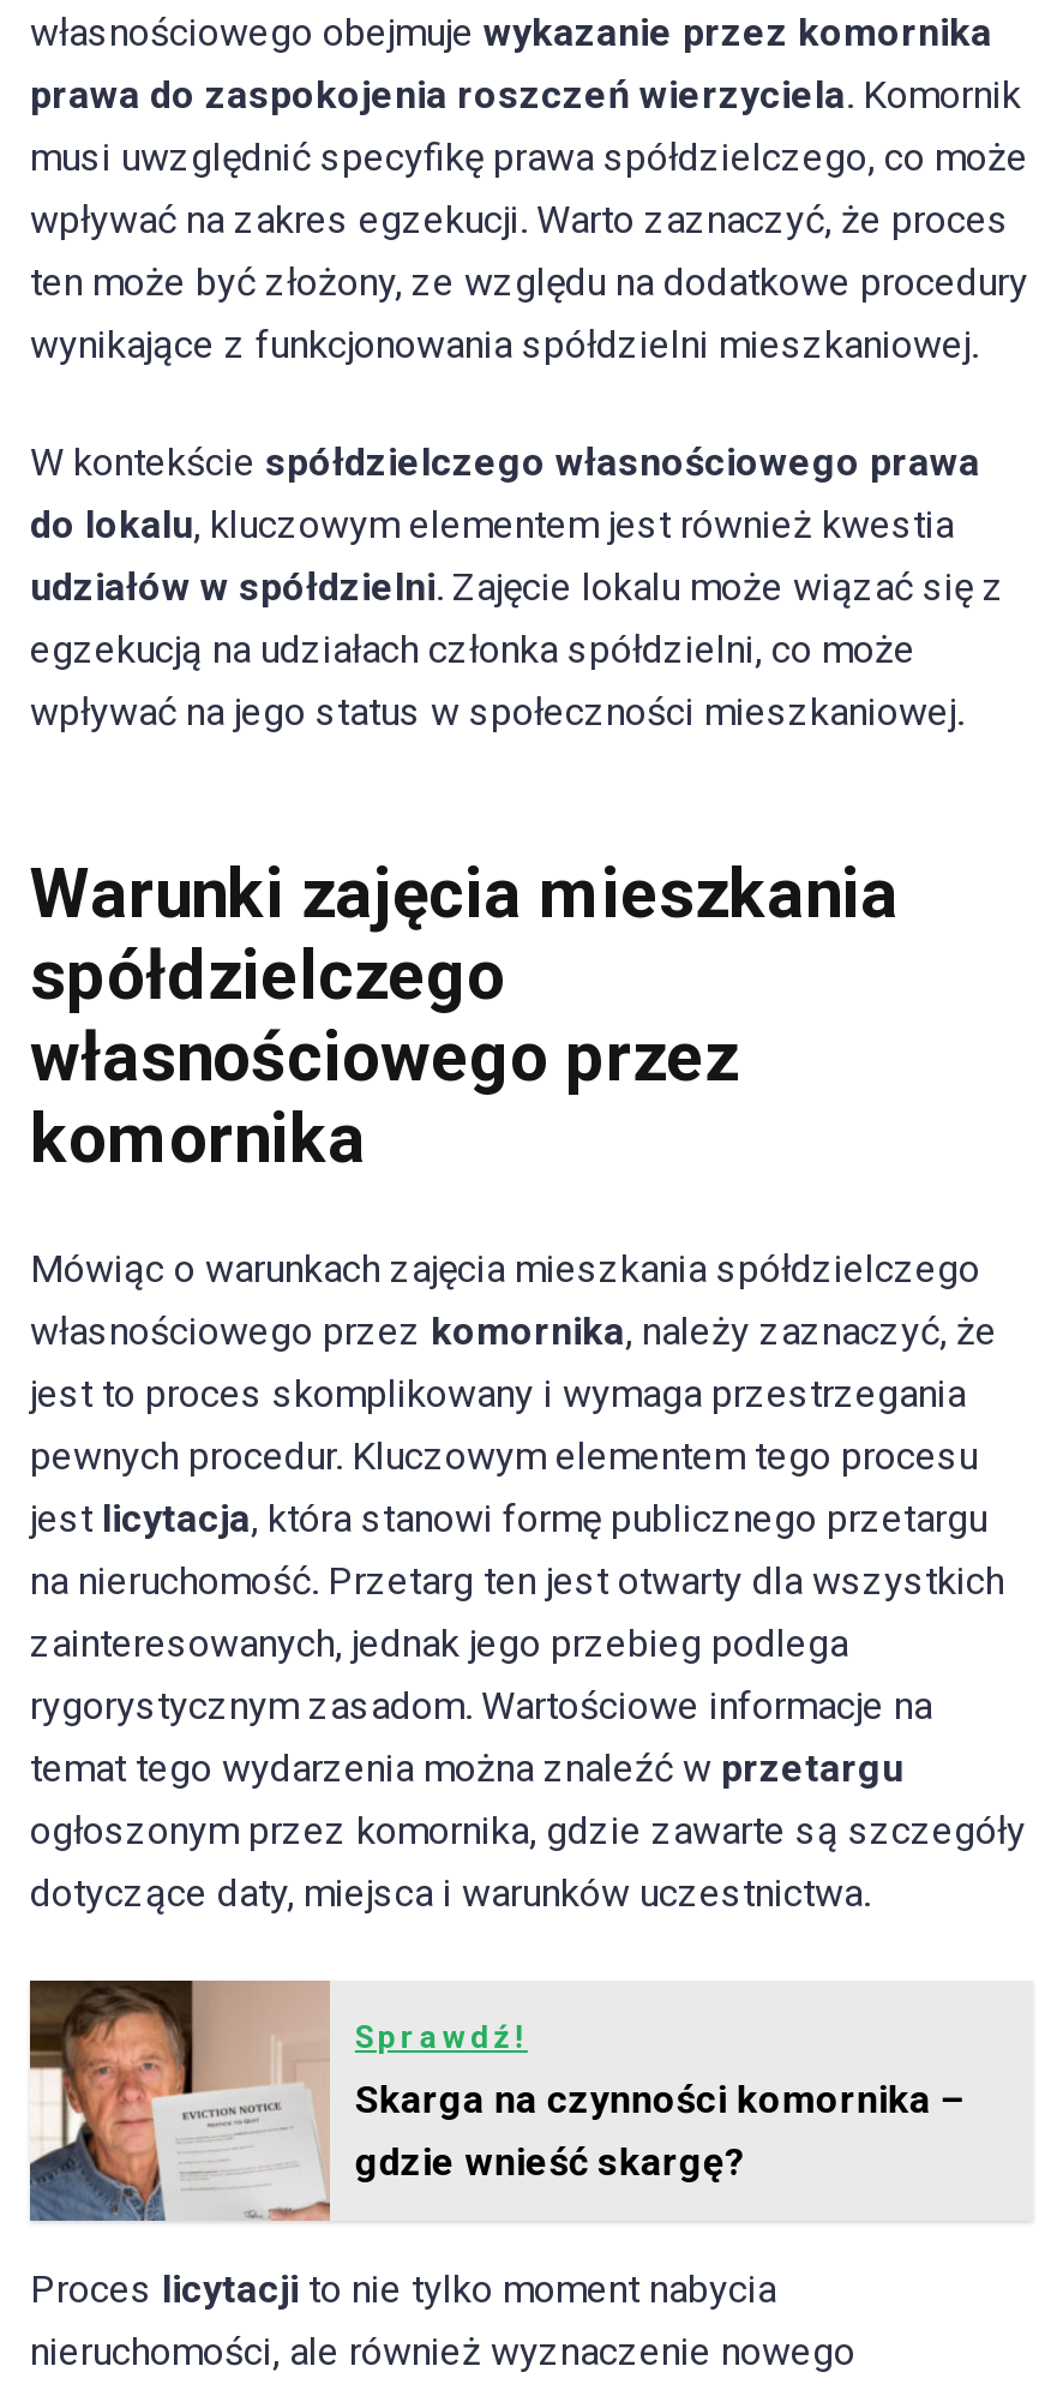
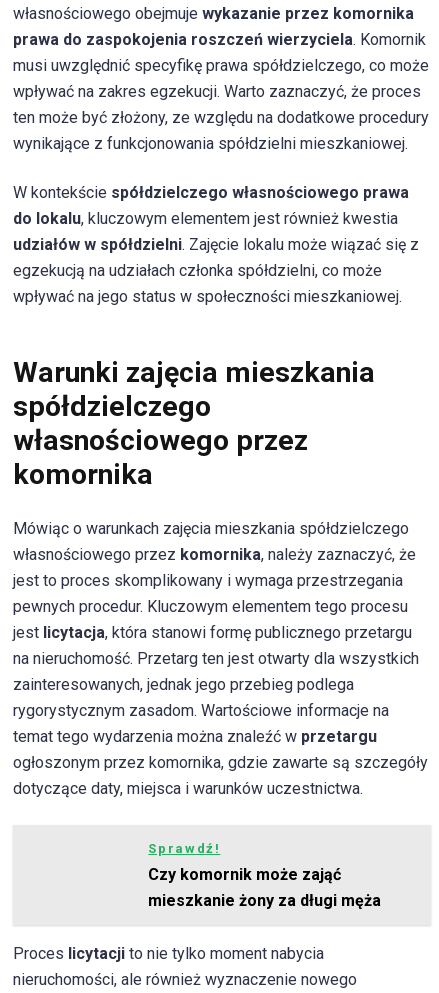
[28,1978,332,2223] [image] -> none
[355,2076,964,2184] Skarga na czynności komornika – | gdzie wnieść skargę? -> [148,865,381,910] Czy komornik może zająć | mieszkanie żony za długi męża

